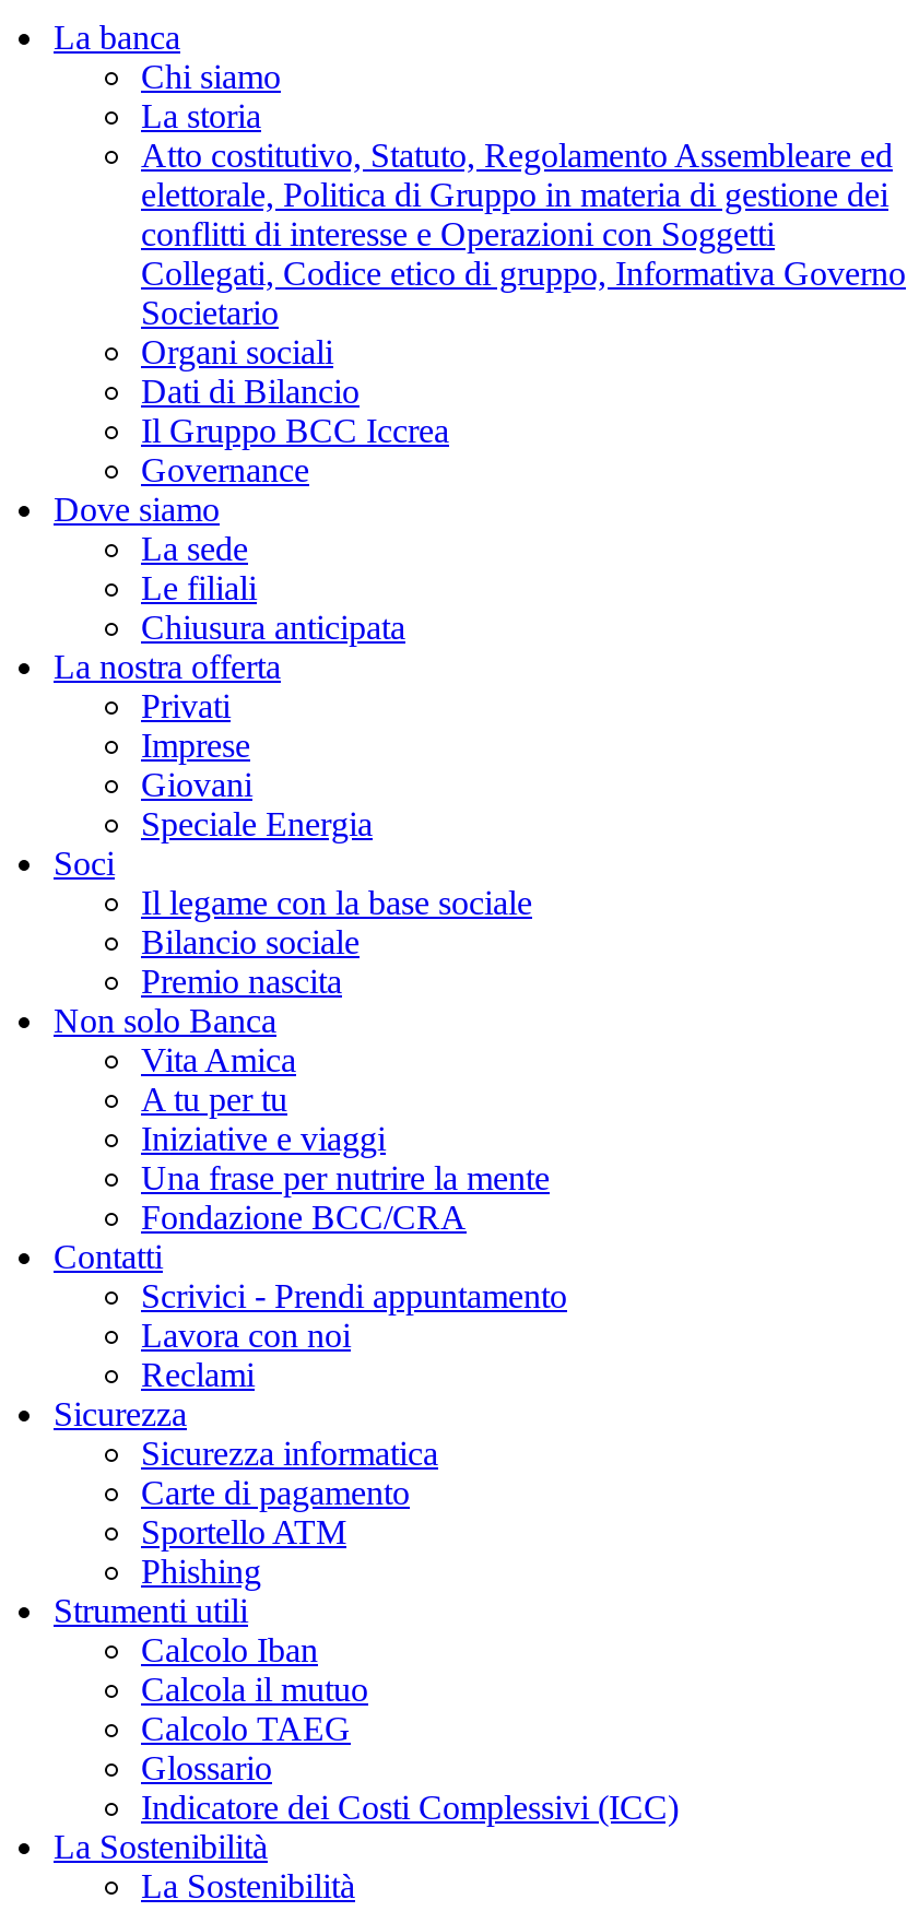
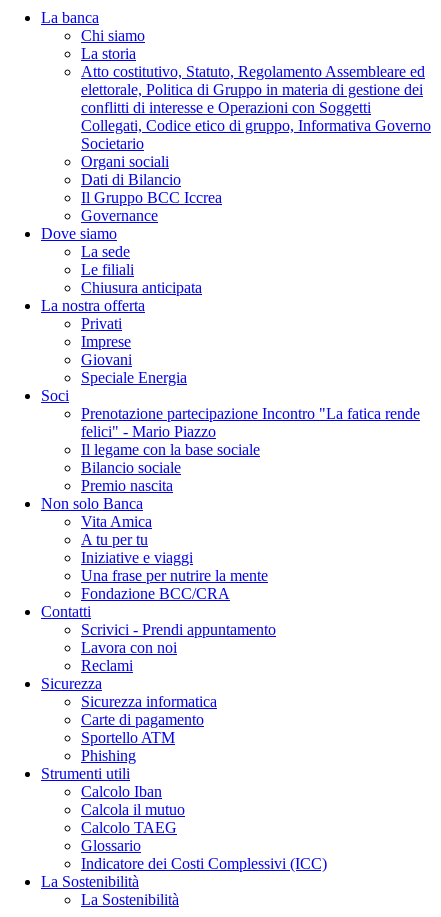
none -> [81,405,420,440] Prenotazione partecipazione Incontro "La fatica rende | felici" - Mario Piazzo

